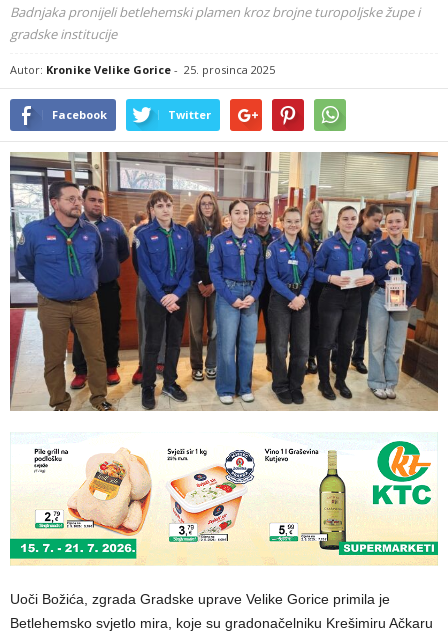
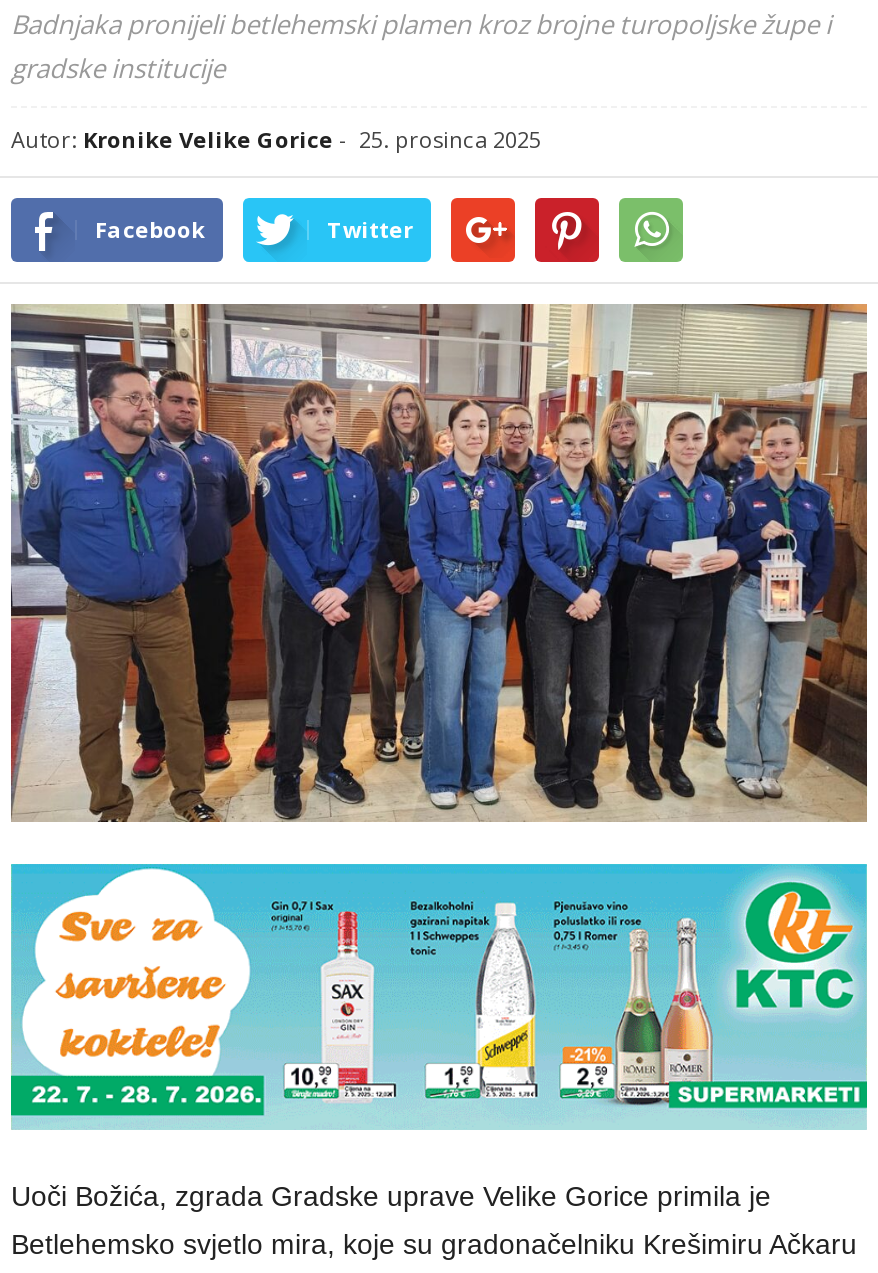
[10,432,438,566] [image] -> [9,862,869,1130] [image]

